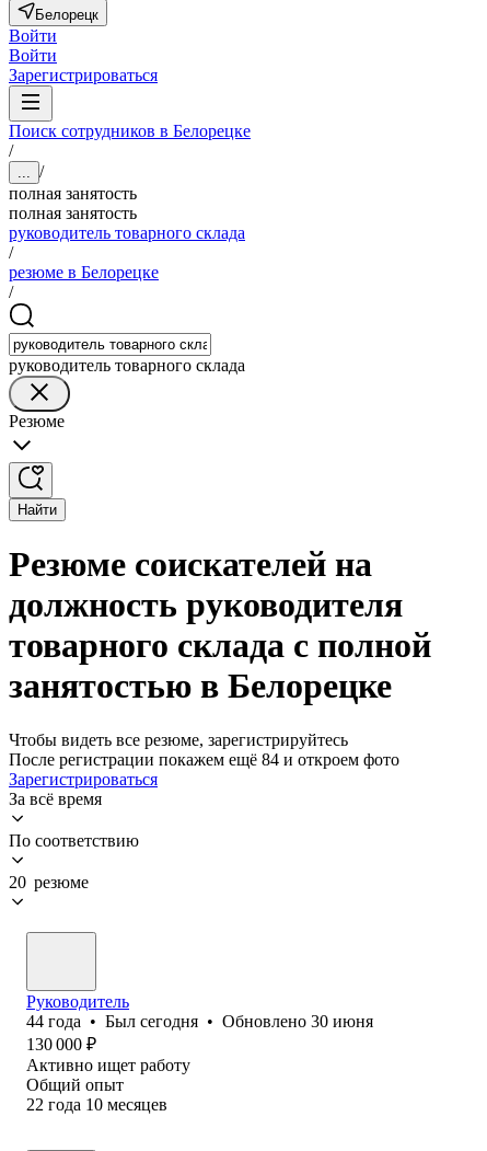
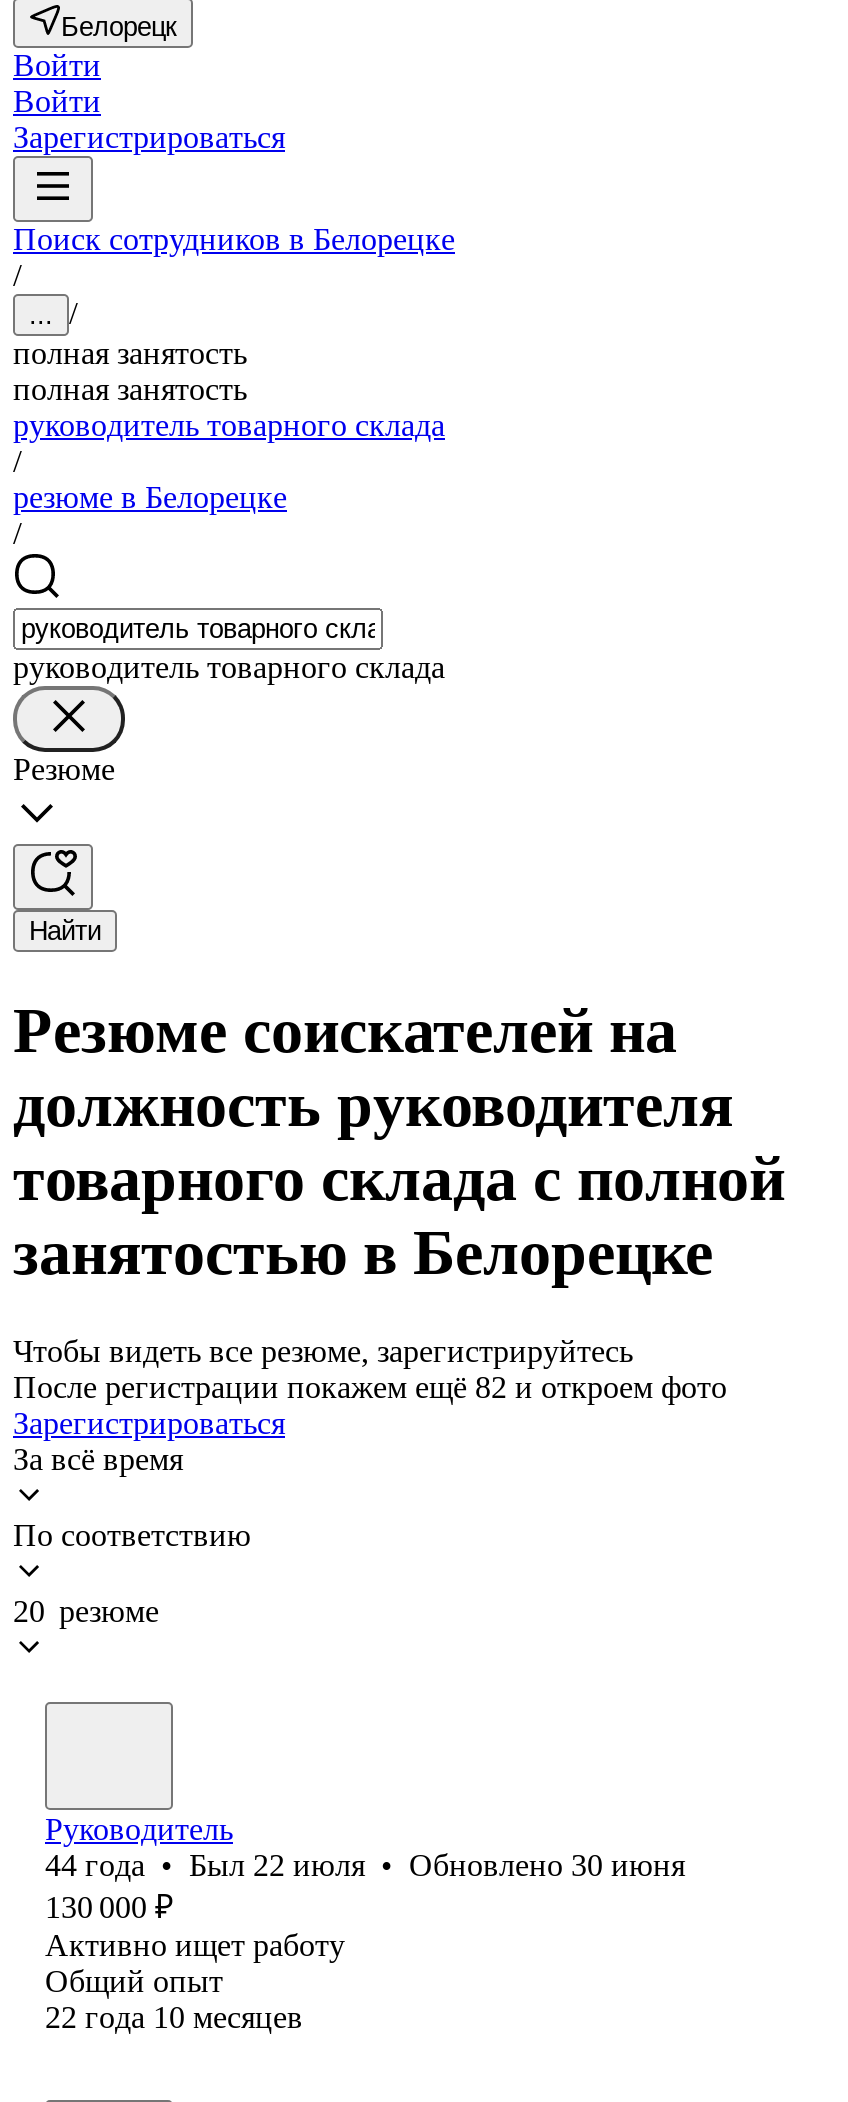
[9,750,399,769] После регистрации покажем ещё 84 и откроем фото -> [13,1370,727,1404] После регистрации покажем ещё 82 и откроем фото
[26,1012,373,1030] 44 года • Был сегодня • Обновлено 30 июня -> [45,1848,685,1882] 44 года • Был 22 июля • Обновлено 30 июня

